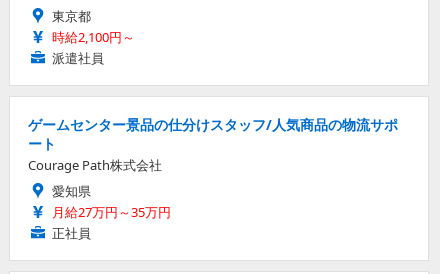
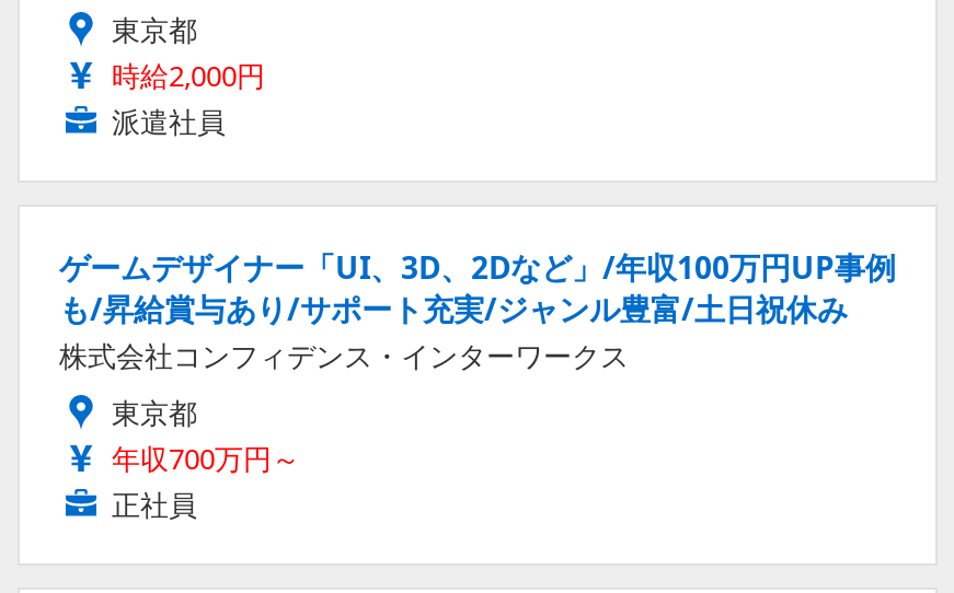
[52,28,135,46] 時給2,100円～ -> [112,55,265,95] 時給2,000円
[28,115,398,221] ゲームセンター景品の仕分けスタッフ/人気商品の物流サポ | ート | Courage Path株式会社 | 愛知県 | 月給27万円～35万円 -> [59,246,896,477] ゲームデザイナー「UI、3D、2Dなど」/年収100万円UP事例 | も/昇給賞与あり/サポート充実/ジャンル豊富/土日祝休み | 株式会社コンフィデンス・インターワークス | 東京都 | 年収700万円～

